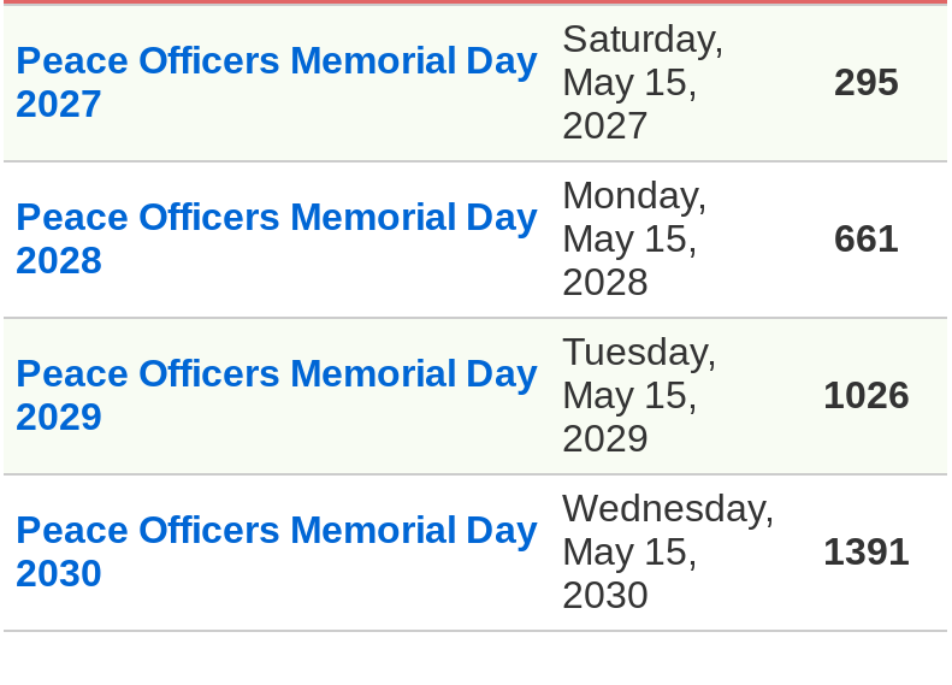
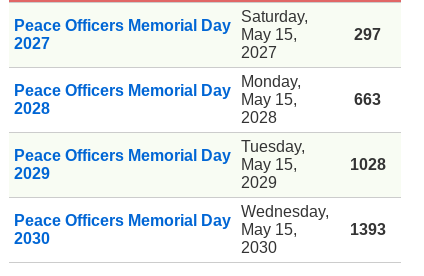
[834,61,899,102] 295 -> [354,26,381,43] 297
[834,218,899,259] 661 -> [354,91,381,108] 663
[823,374,910,415] 1026 -> [349,156,385,173] 1028
[823,531,910,572] 1391 -> [349,221,385,238] 1393

